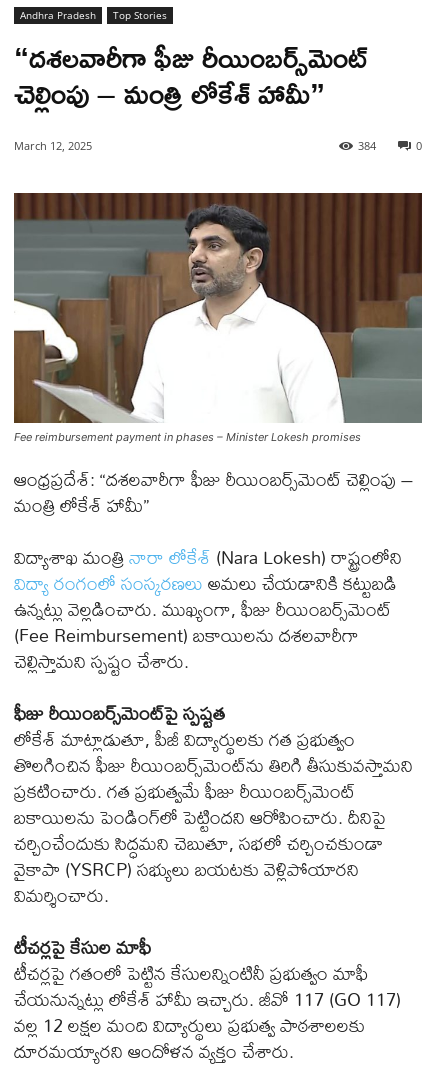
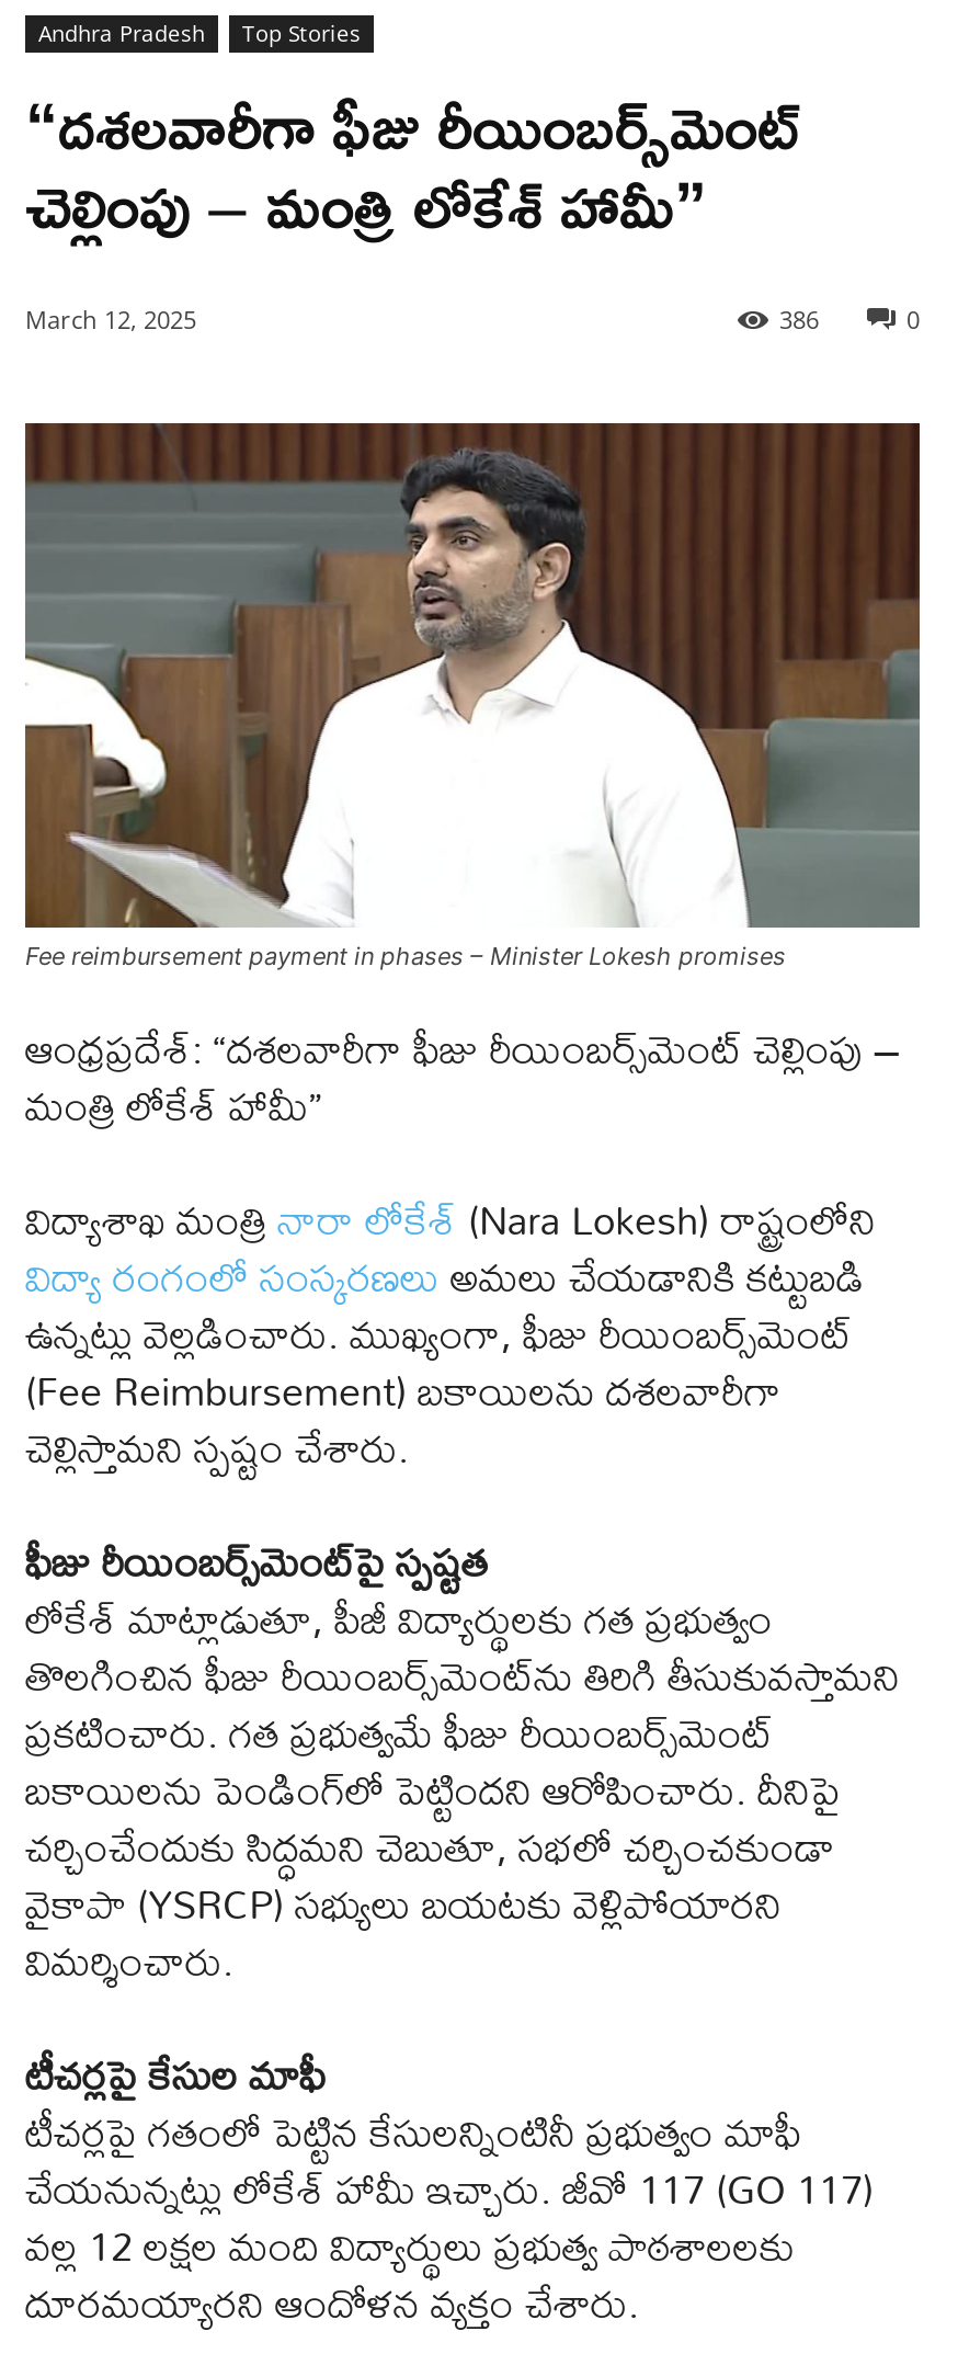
[358,138,376,153] 384 -> [779,303,819,336] 386

